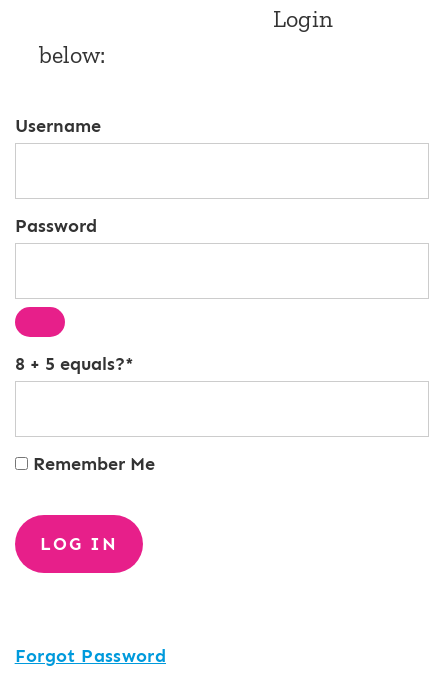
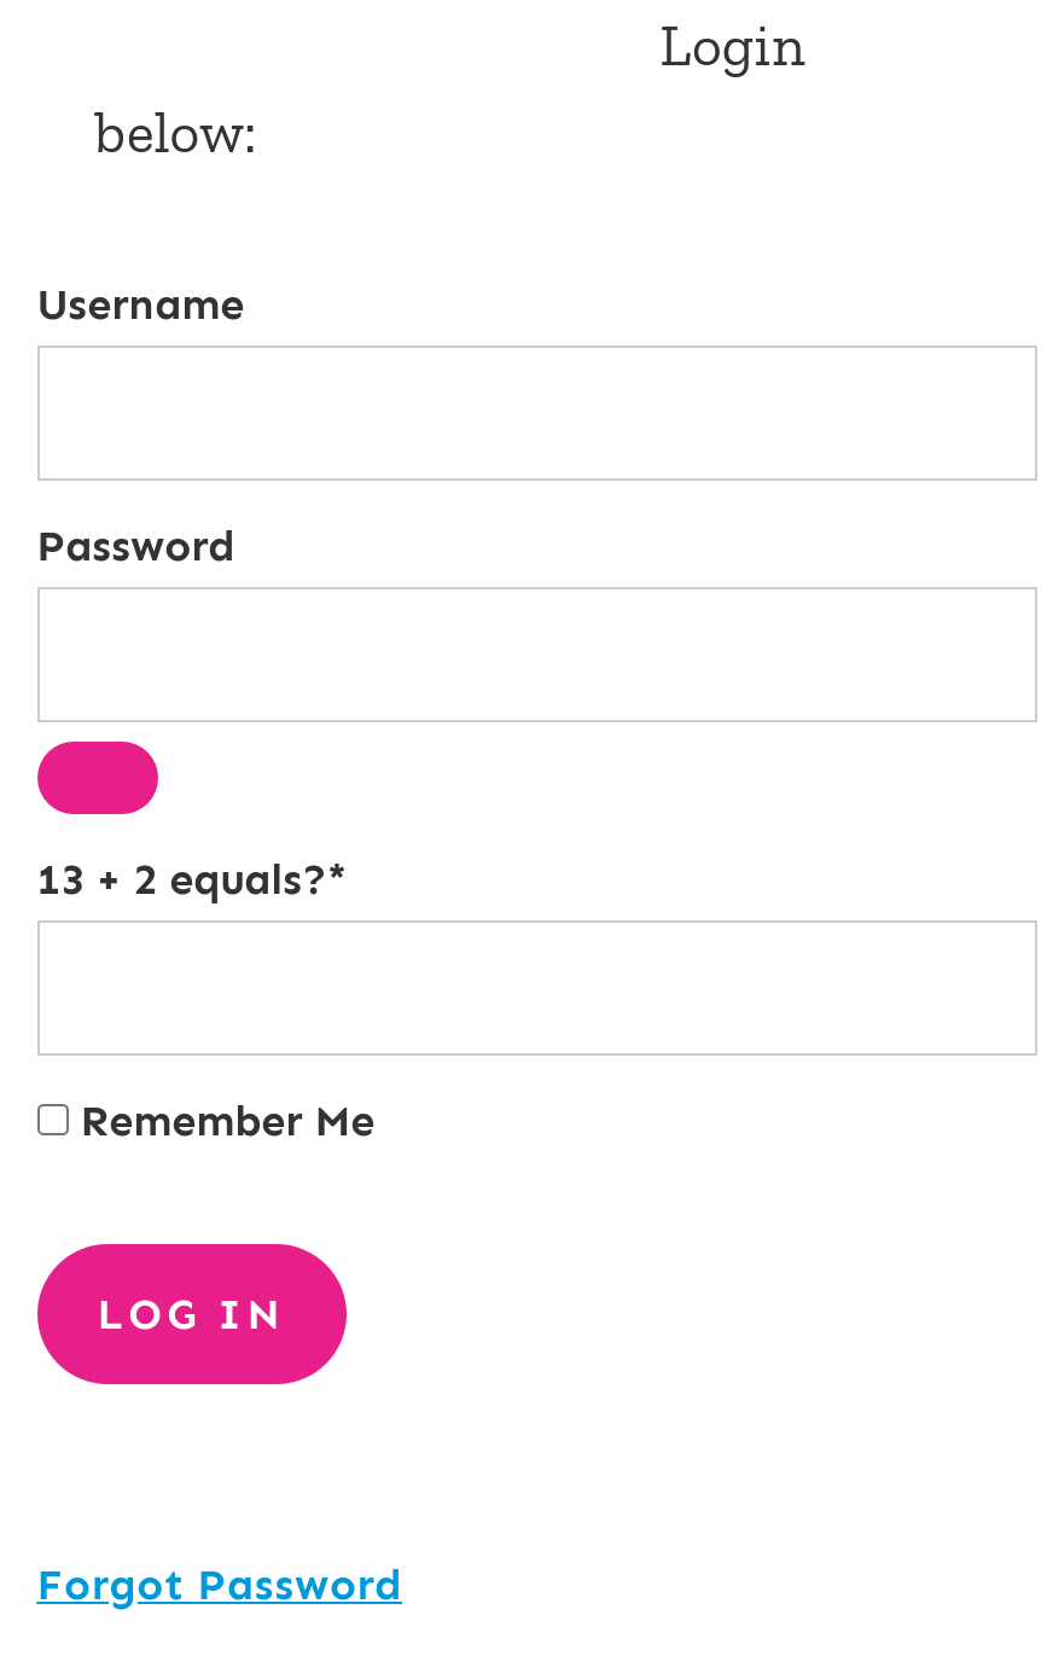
[15,353,134,375] 8 + 5 equals?* -> [36,853,348,906] 13 + 2 equals?*

